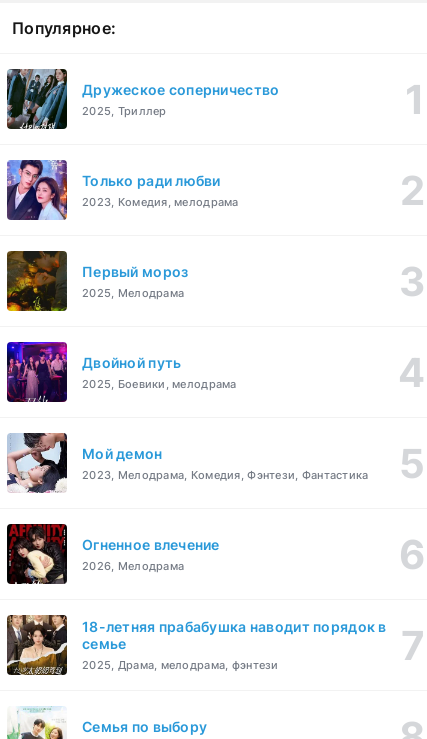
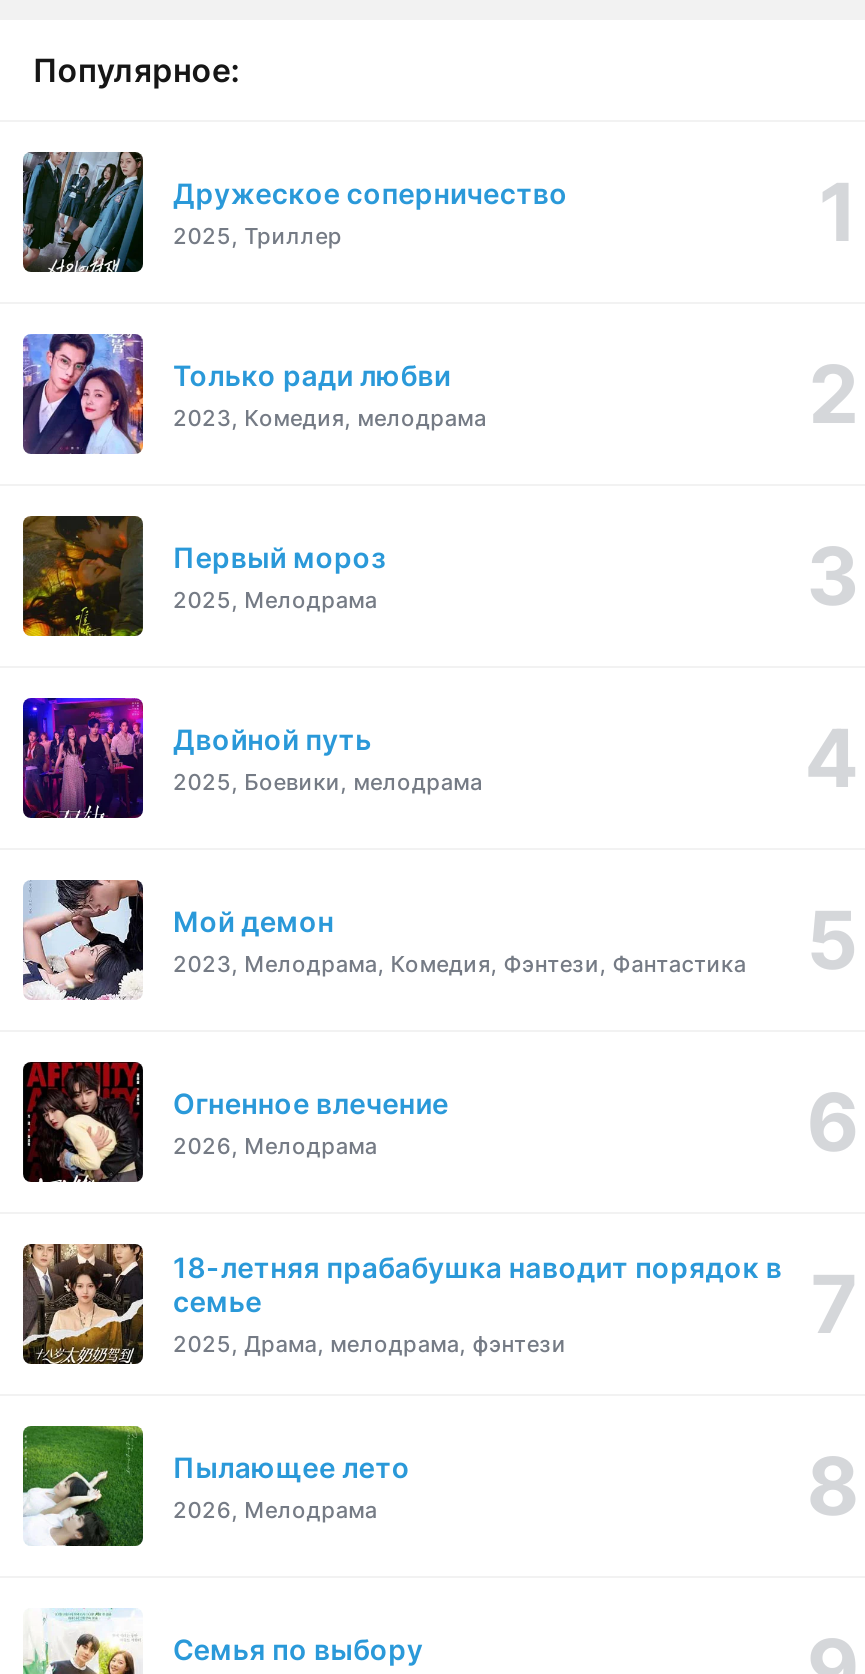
none -> [23,1424,410,1548] [image] | Пылающее лето | 2026, Мелодрама

